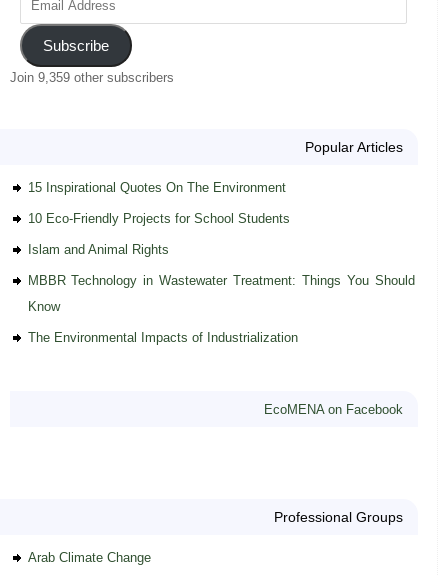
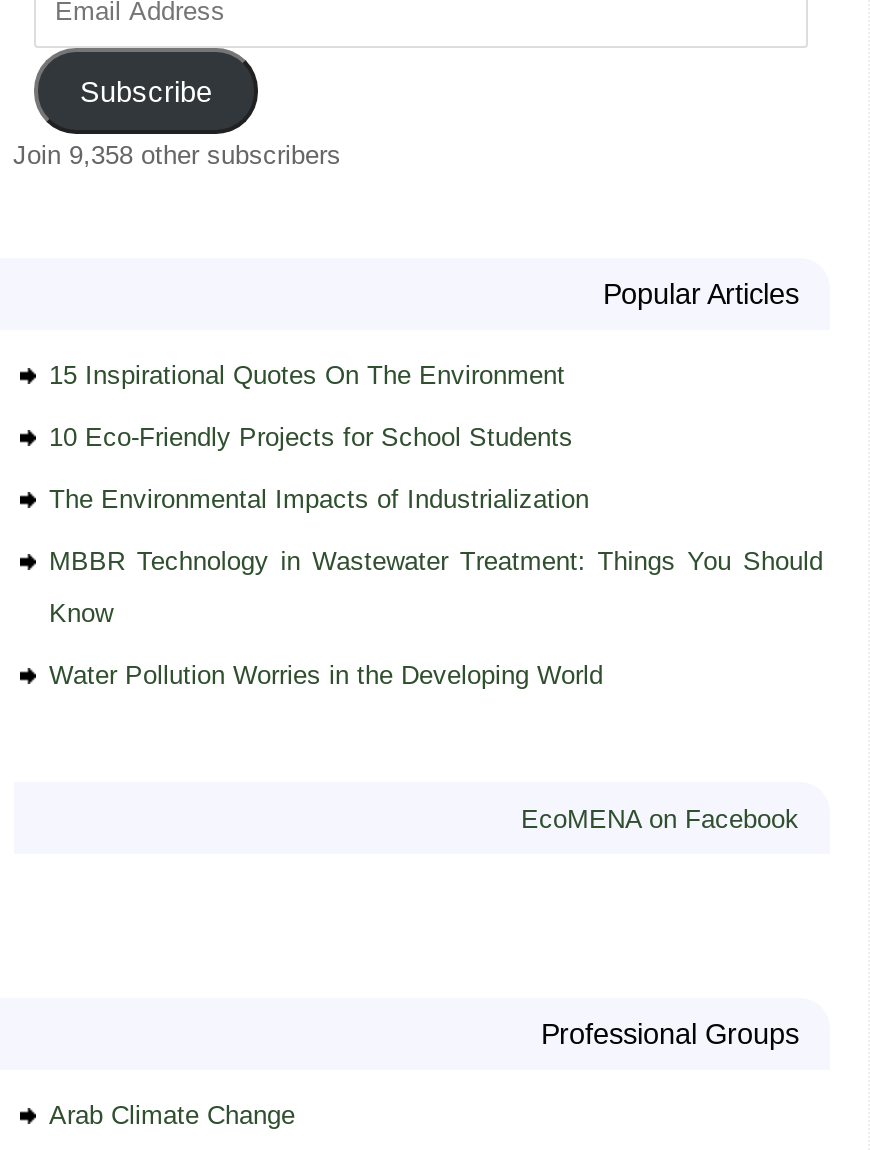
[9,70,173,85] Join 9,359 other subscribers -> [13,140,341,170] Join 9,358 other subscribers
[27,242,168,257] Islam and Animal Rights -> none
none -> [49,660,603,690] Water Pollution Worries in the Developing World
moved [27,330,297,345] -> [49,484,589,514]: The Environmental Impacts of Industrialization

